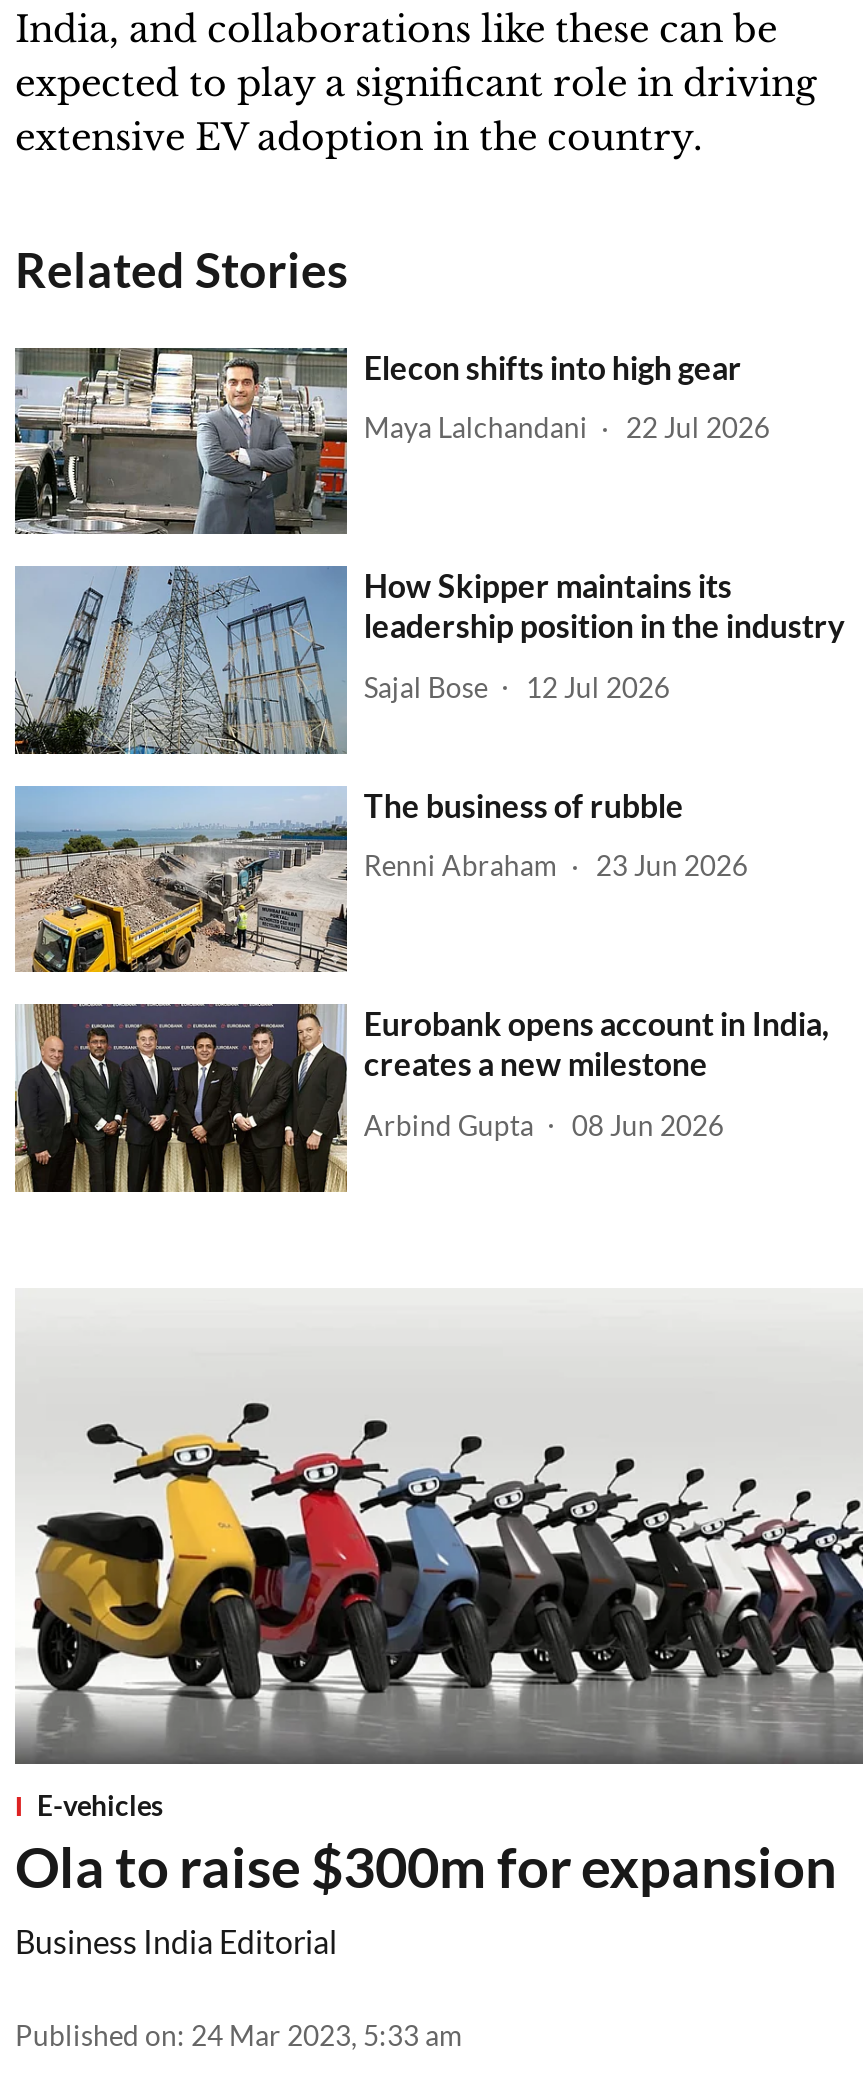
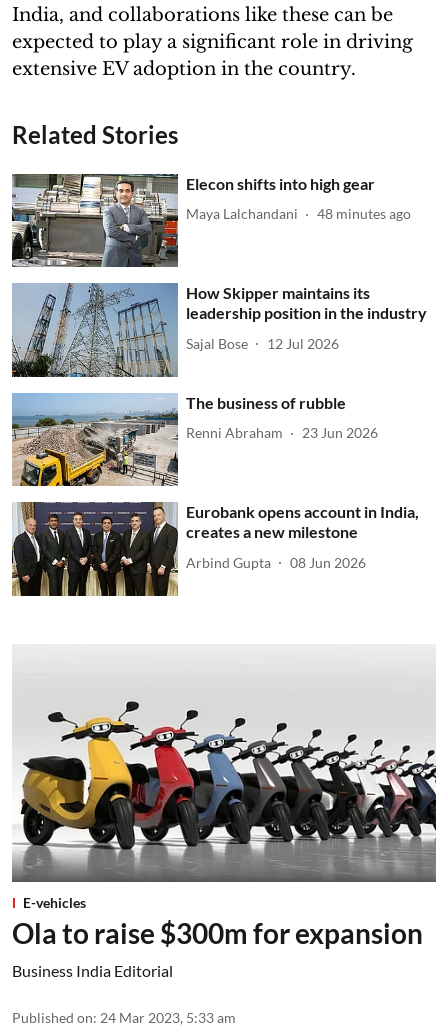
[364,410,770,444] Maya Lalchandani 22 Jul 2026 -> [186,205,411,222] Maya Lalchandani 48 minutes ago

